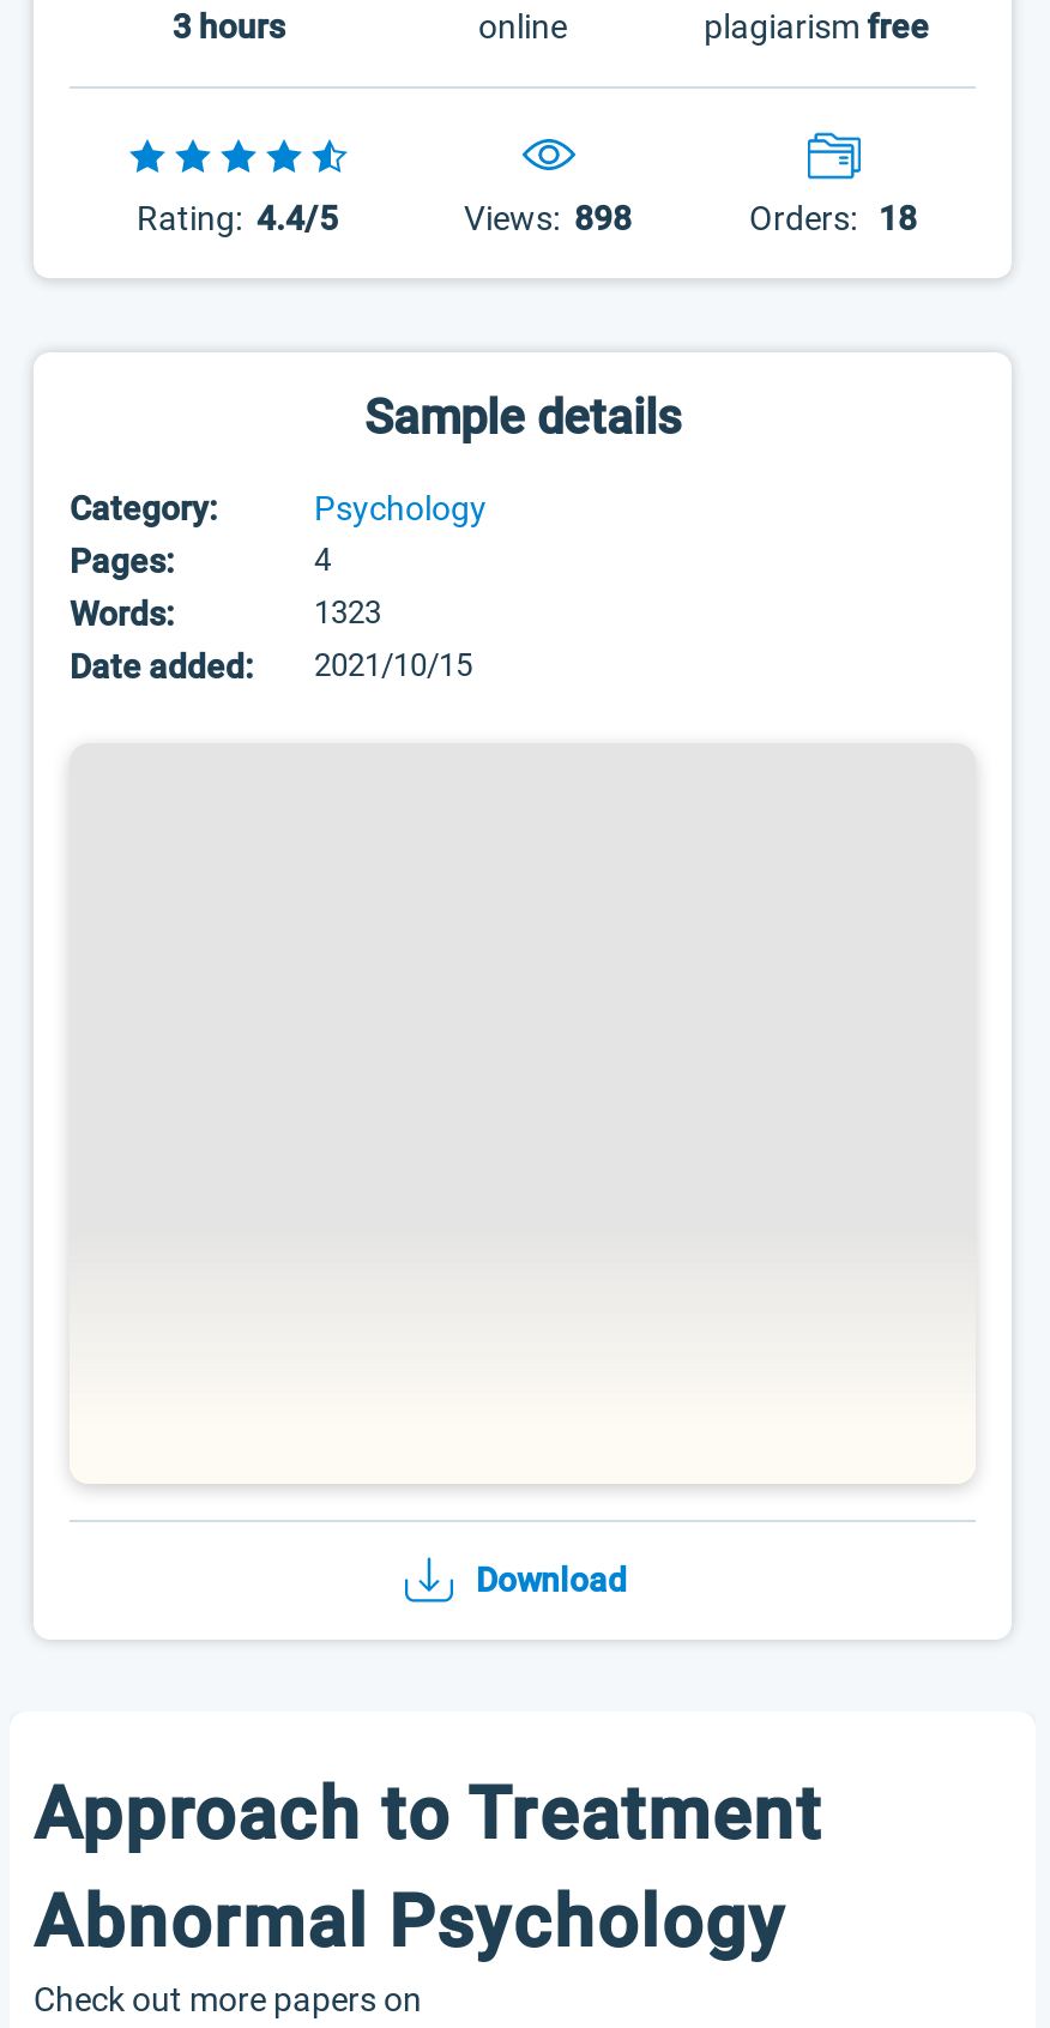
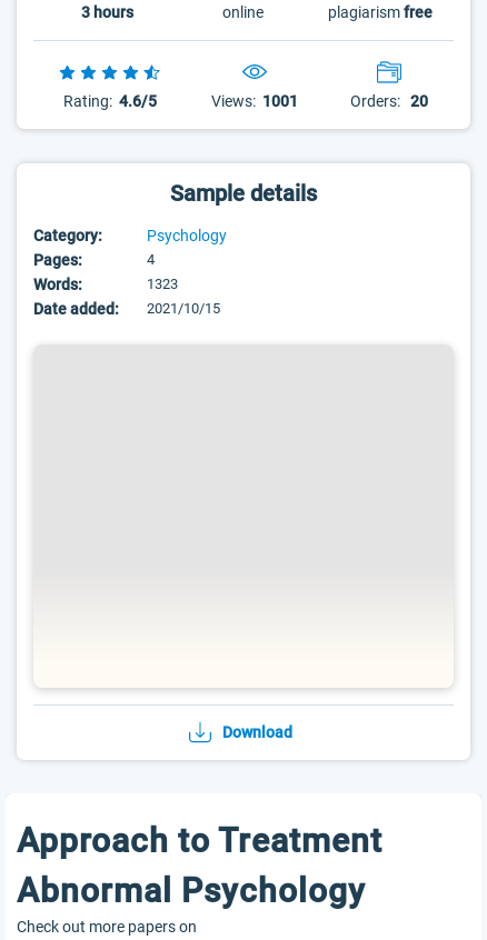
[137,199,338,237] Rating: 4.4/5 -> [63,92,156,110] Rating: 4.6/5
[464,199,632,237] Views: 898 -> [212,92,299,110] Views: 1001
[749,199,917,237] Orders: 18 -> [350,92,428,110] Orders: 20

